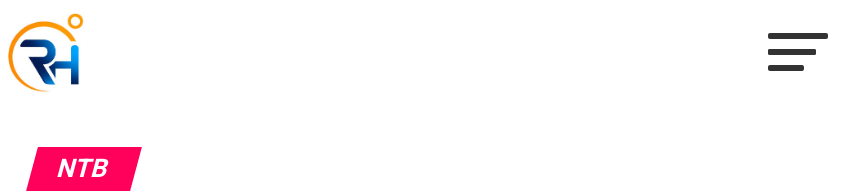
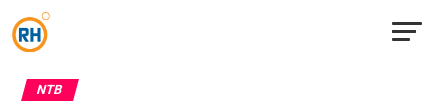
[12,13,84,93] [image] -> [13,13,49,53] [image]

